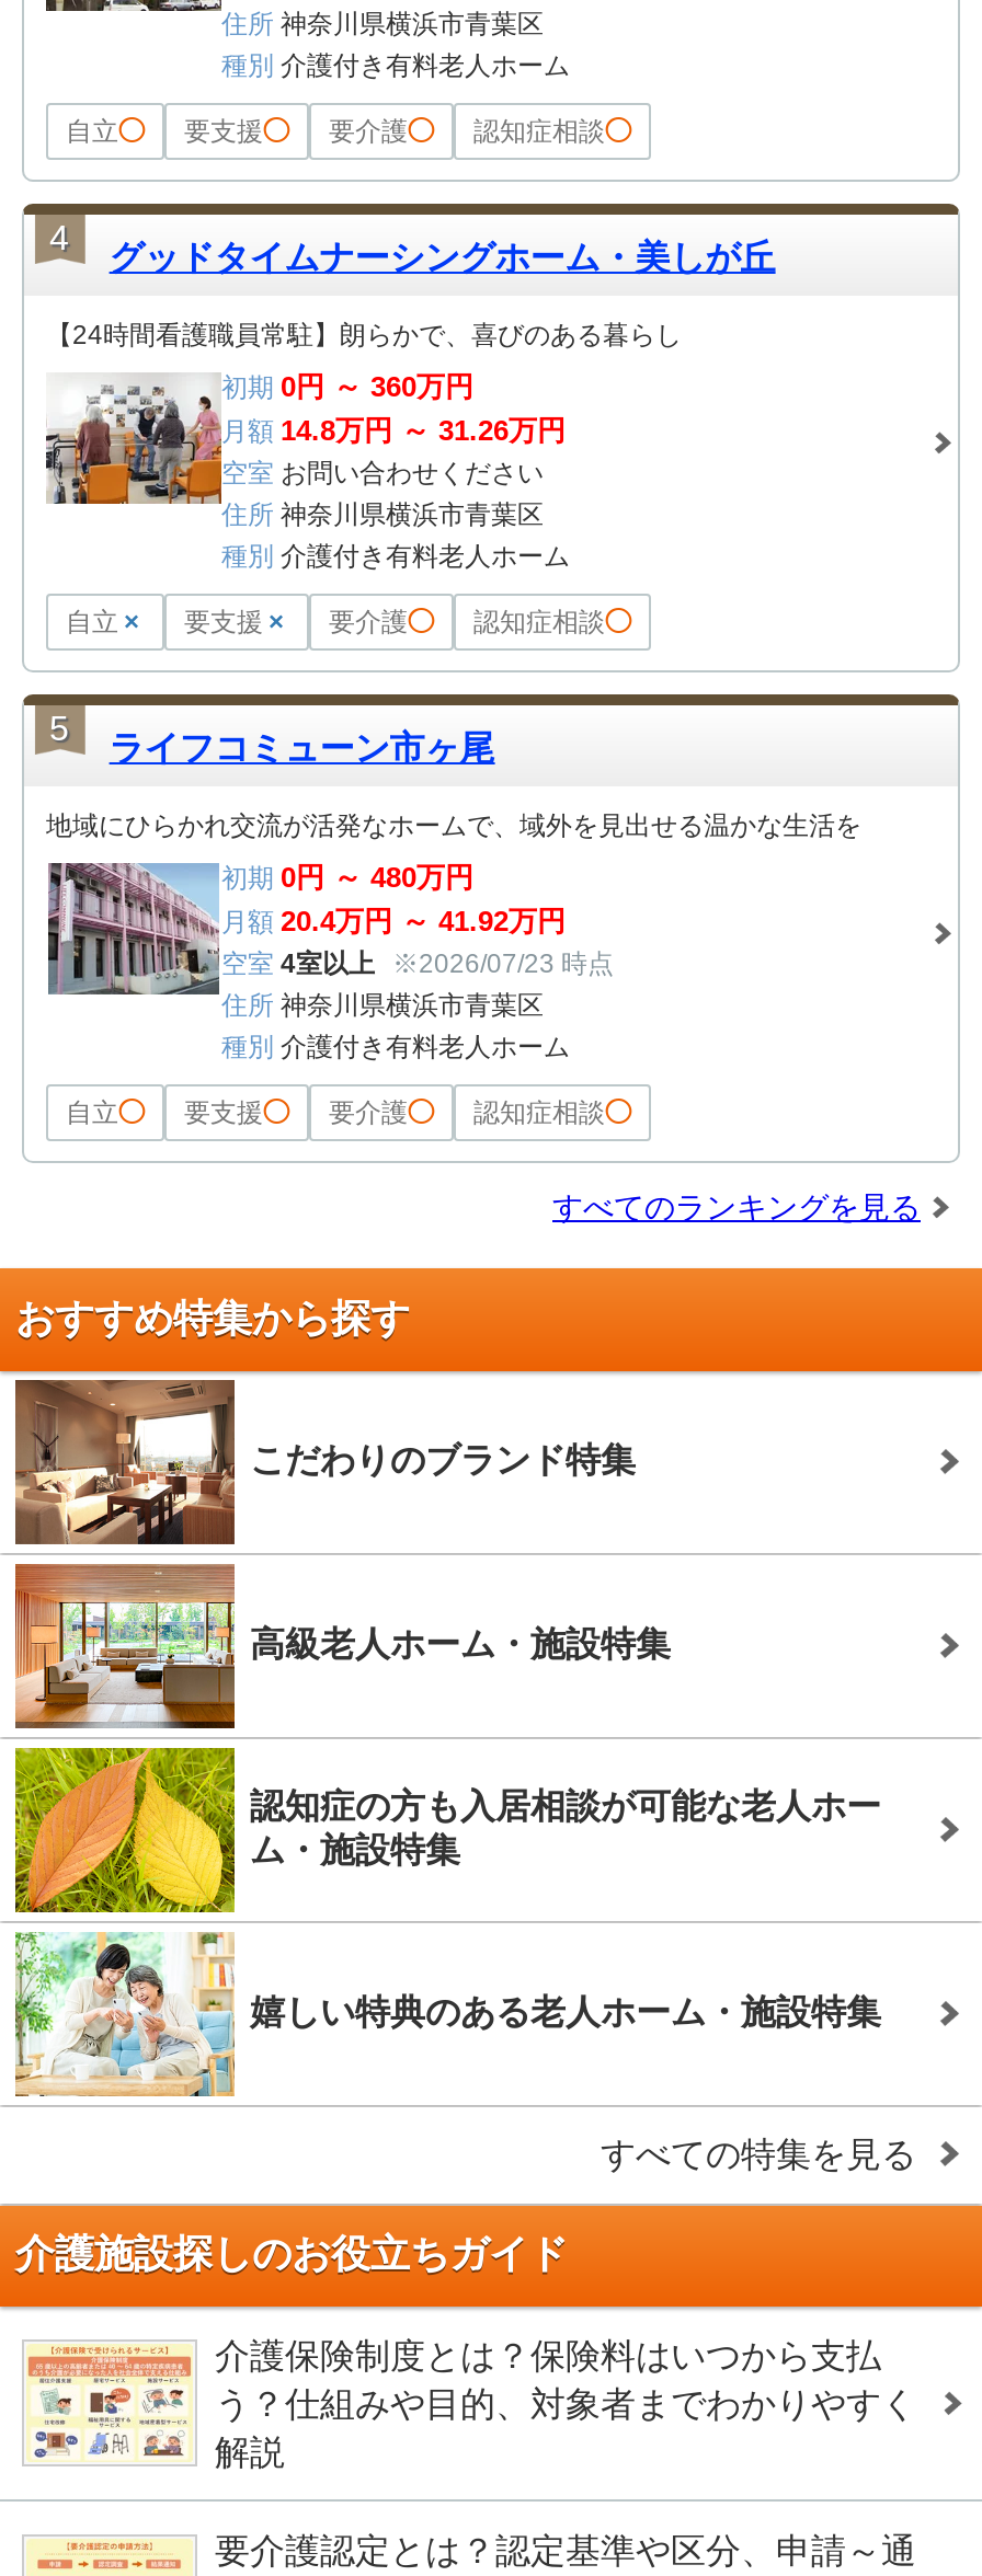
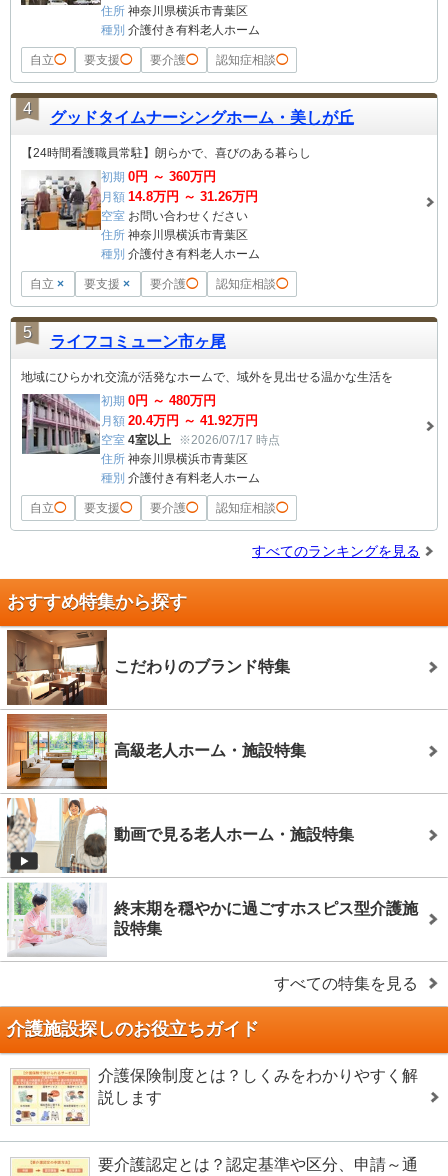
[221,948,614,978] 空室 4室以上 ※2026/07/23 時点 -> [101,433,280,447] 空室 4室以上 ※2026/07/17 時点
[13,1746,881,1914] [image] | 認知症の方も入居相談が可能な老人ホー | ム・施設特集 -> [6,798,354,874] [image] | 動画で見る老人ホーム・施設特集
[13,1930,881,2096] [image] | 嬉しい特典のある老人ホーム・施設特集 -> [7,882,418,957] [image] | 終末期を穏やかに過ごすホスピス型介護施 | 設特集
[215,2337,916,2470] 介護保険制度とは？保険料はいつから支払 | う？仕組みや目的、対象者までわかりやすく | 解説 -> [98,1067,418,1106] 介護保険制度とは？しくみをわかりやすく解 | 説します

